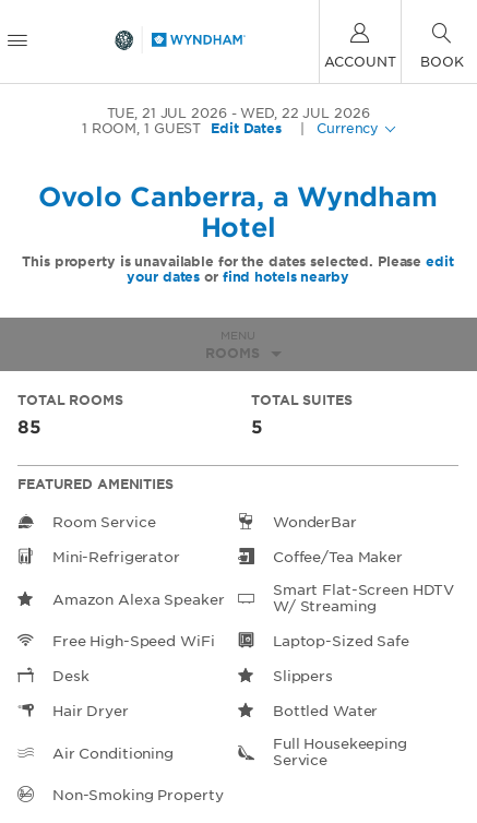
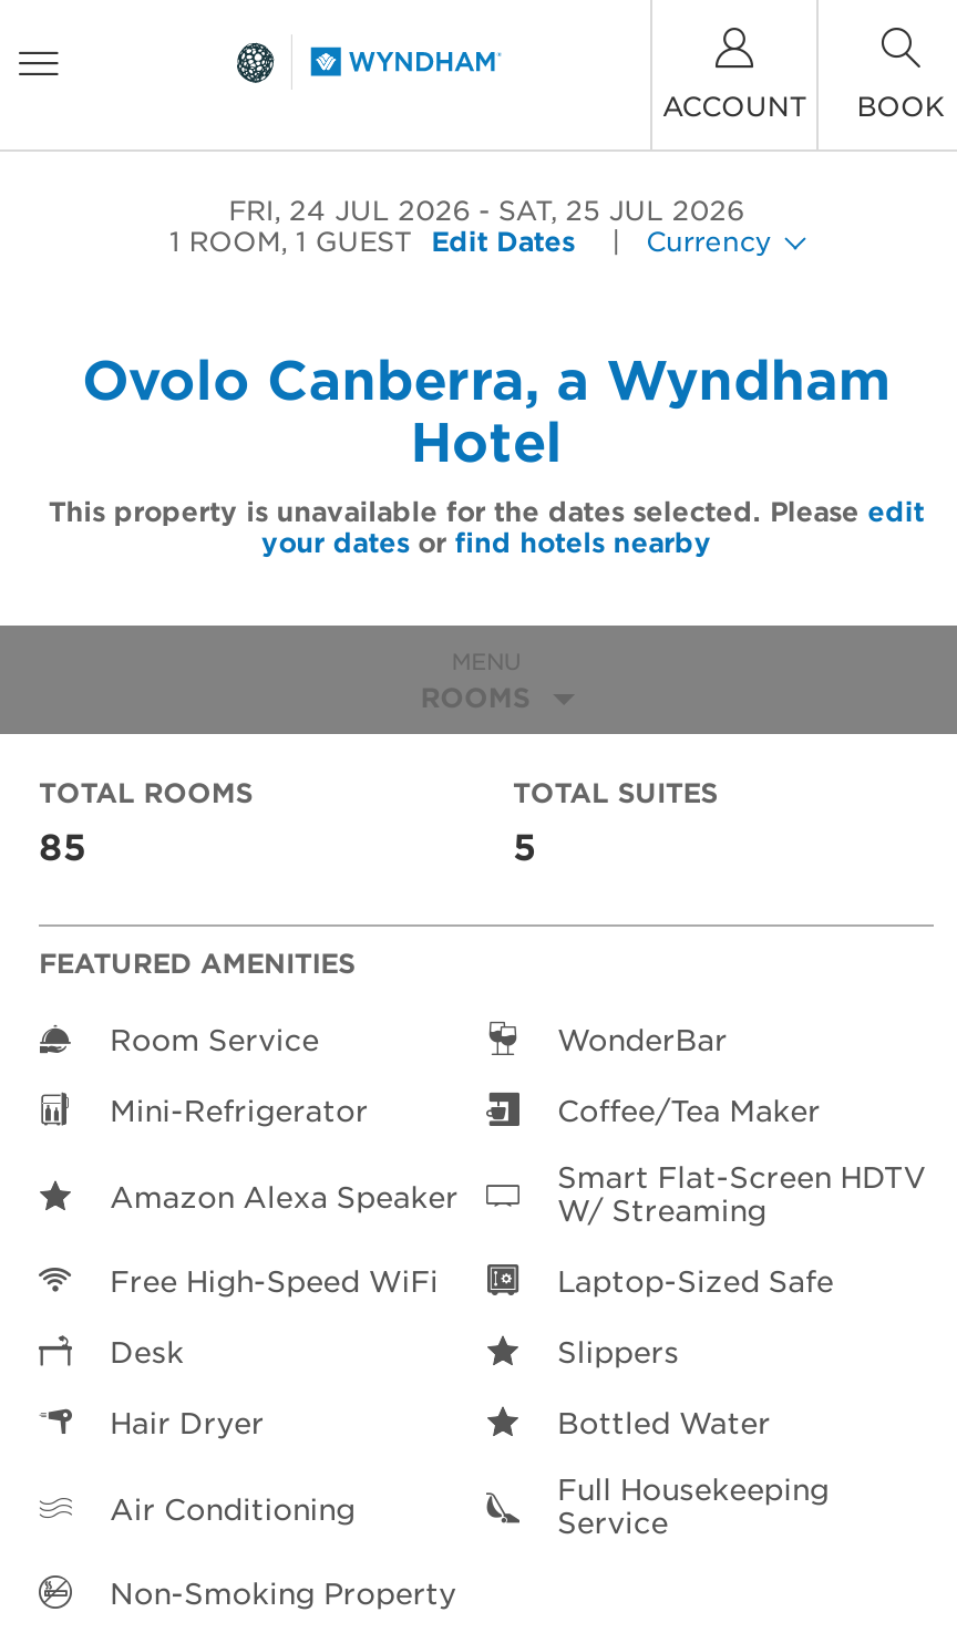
[107,105,227,121] TUE, 21 JUL 2026 -> [228,194,470,227] FRI, 24 JUL 2026
[240,105,369,121] WED, 22 JUL 2026 -> [498,194,744,227] SAT, 25 JUL 2026

